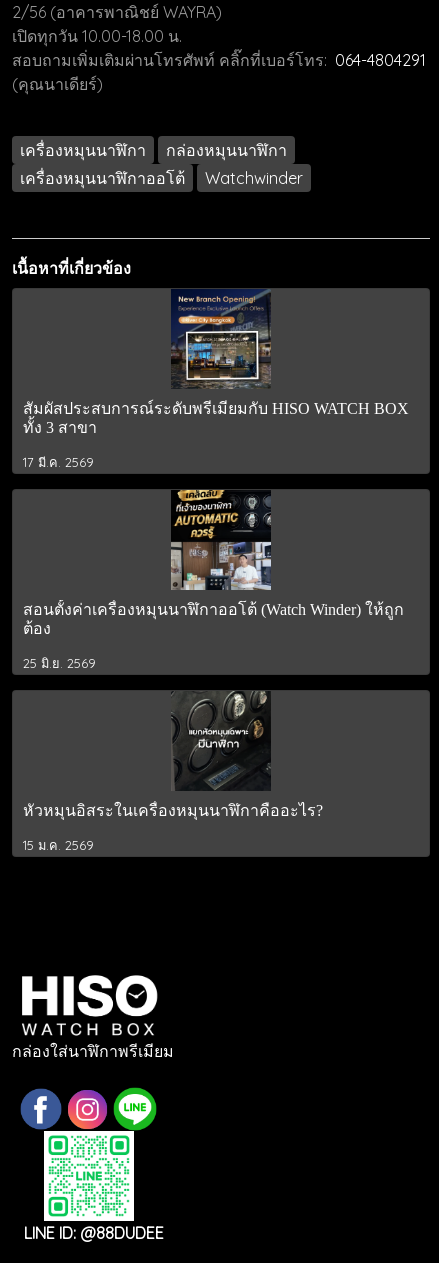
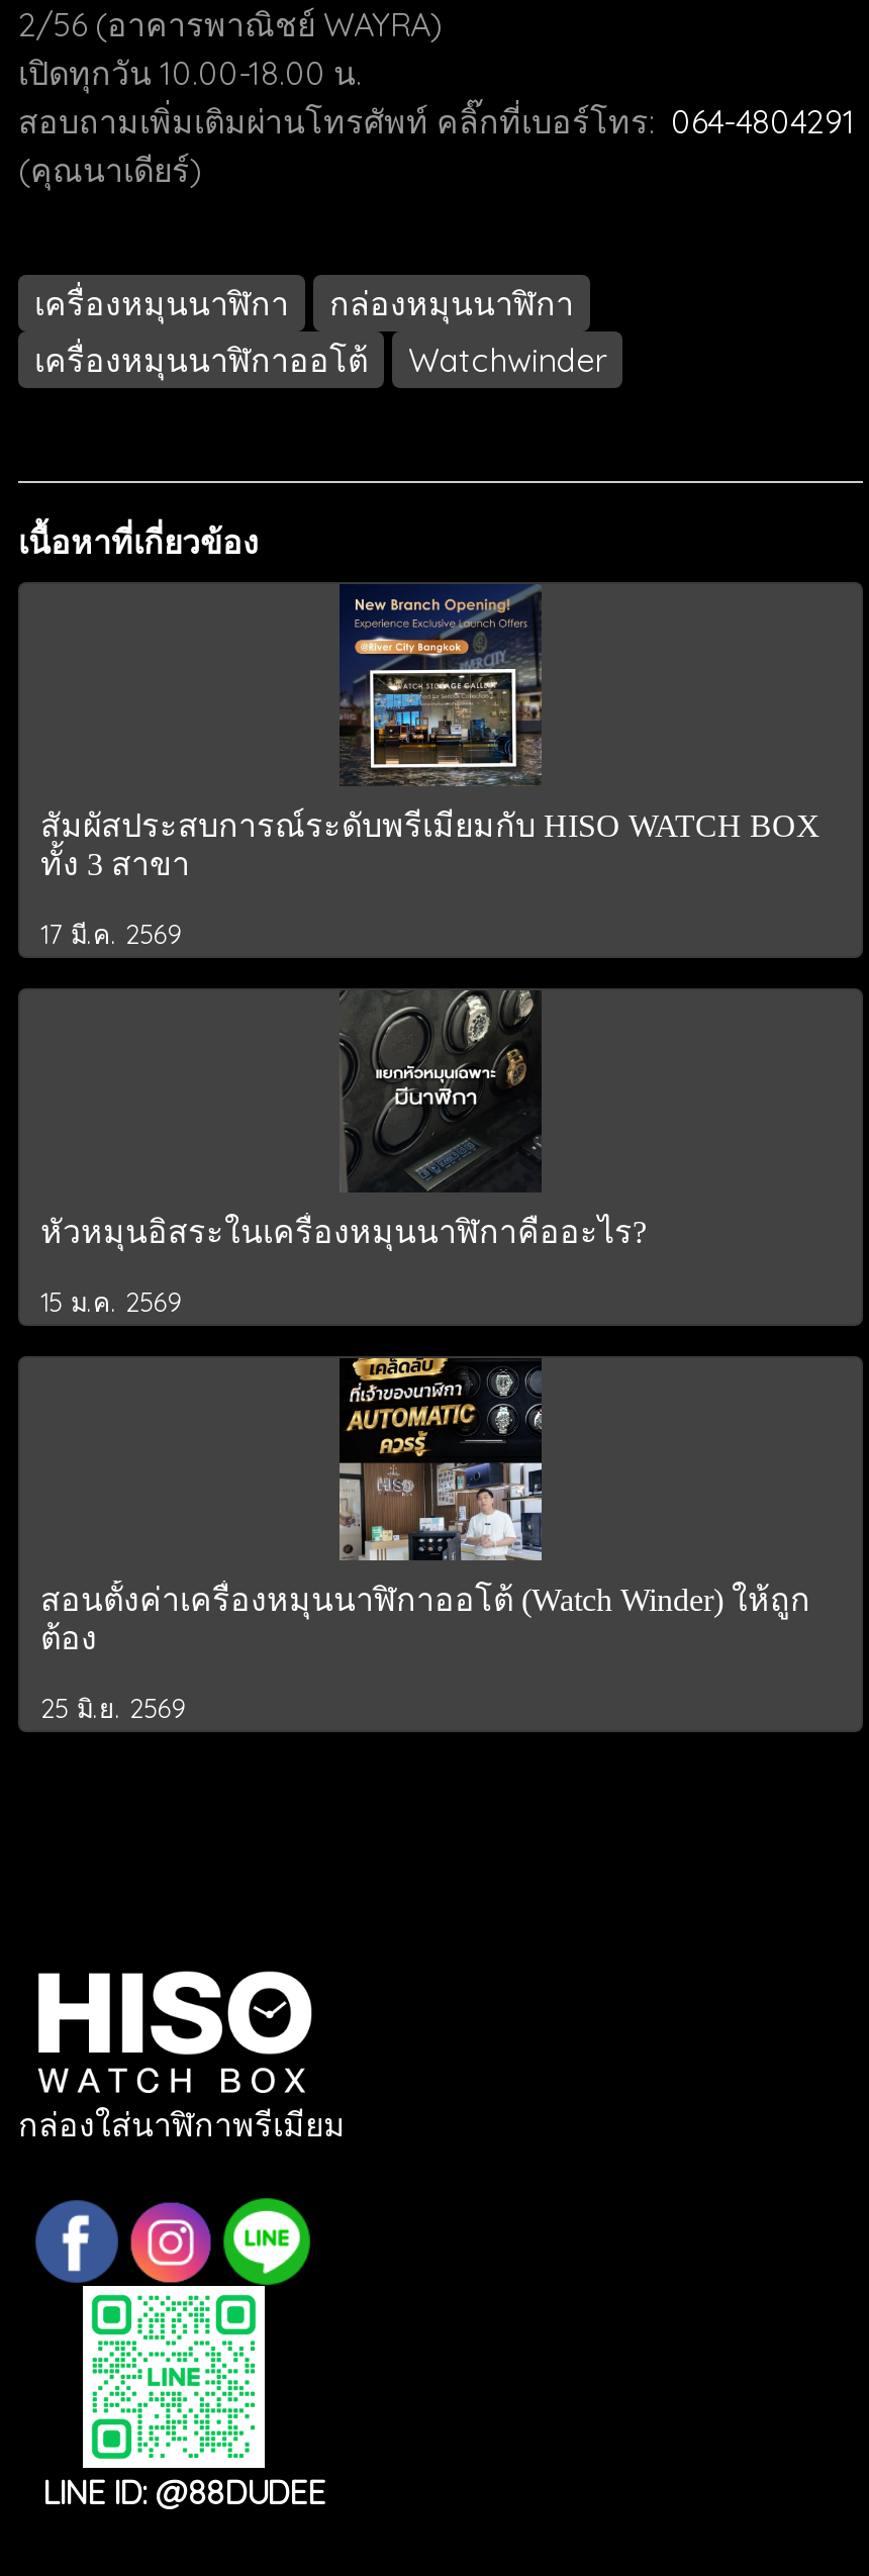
moved [23,488,404,671] -> [40,1354,810,1725]: [image] | สอนตั้งค่าเครื่องหมุนนาฬิกาออโต้ (Watch Winder) ให้ถูก | ต้อง | 25 มิ.ย. 2569
moved [23,690,323,853] -> [40,990,647,1318]: [image] | หัวหมุนอิสระในเครื่องหมุนนาฬิกาคืออะไร? | 15 ม.ค. 2569

